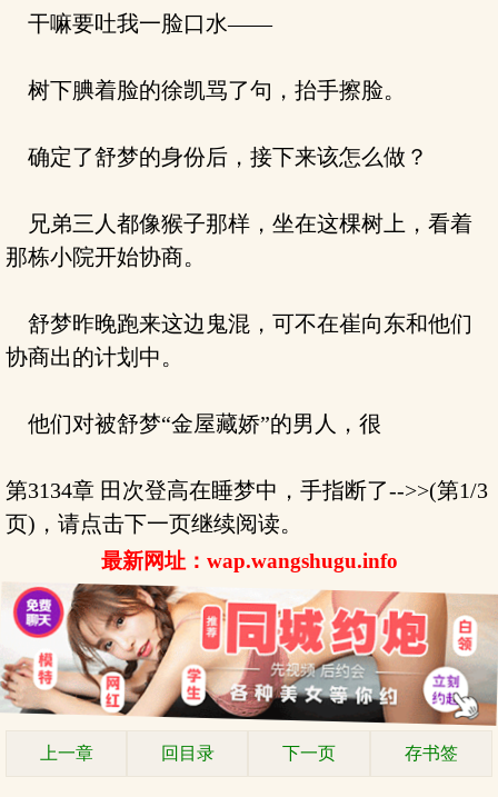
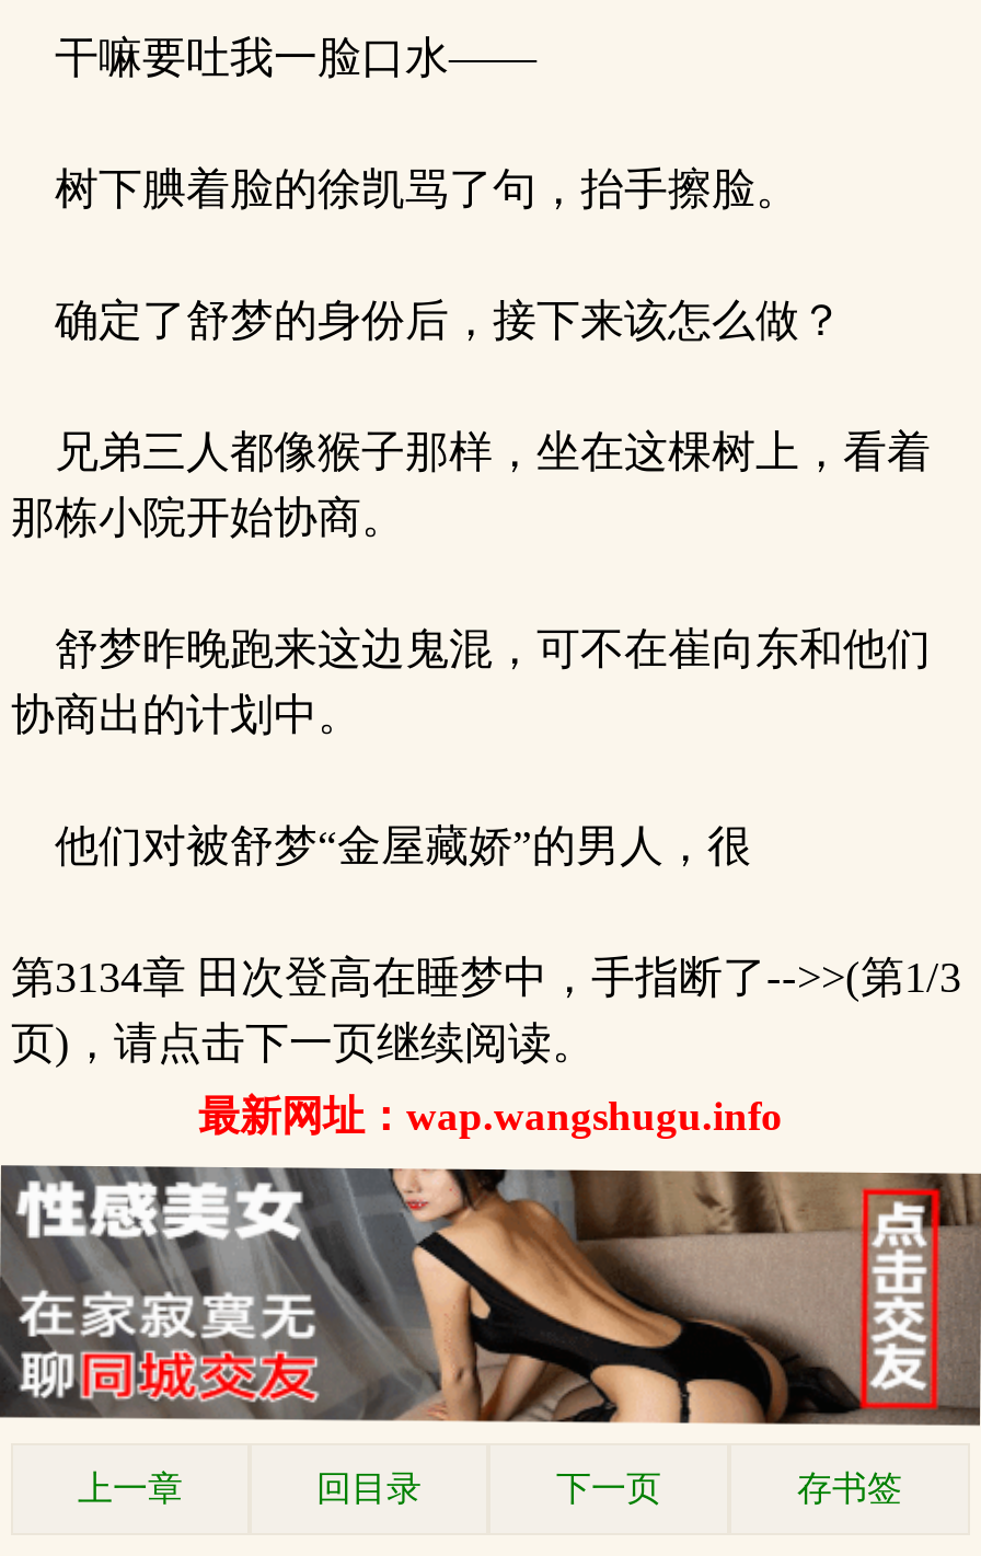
[3,582,495,727] [image] -> [7,1161,974,1434] [image]

